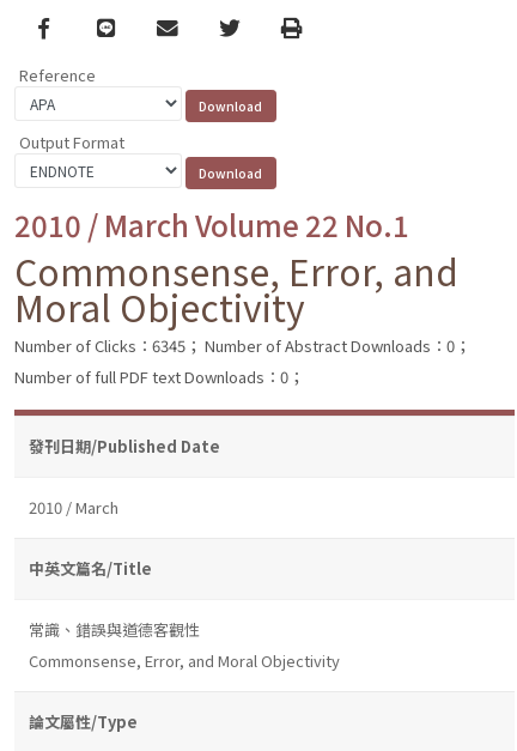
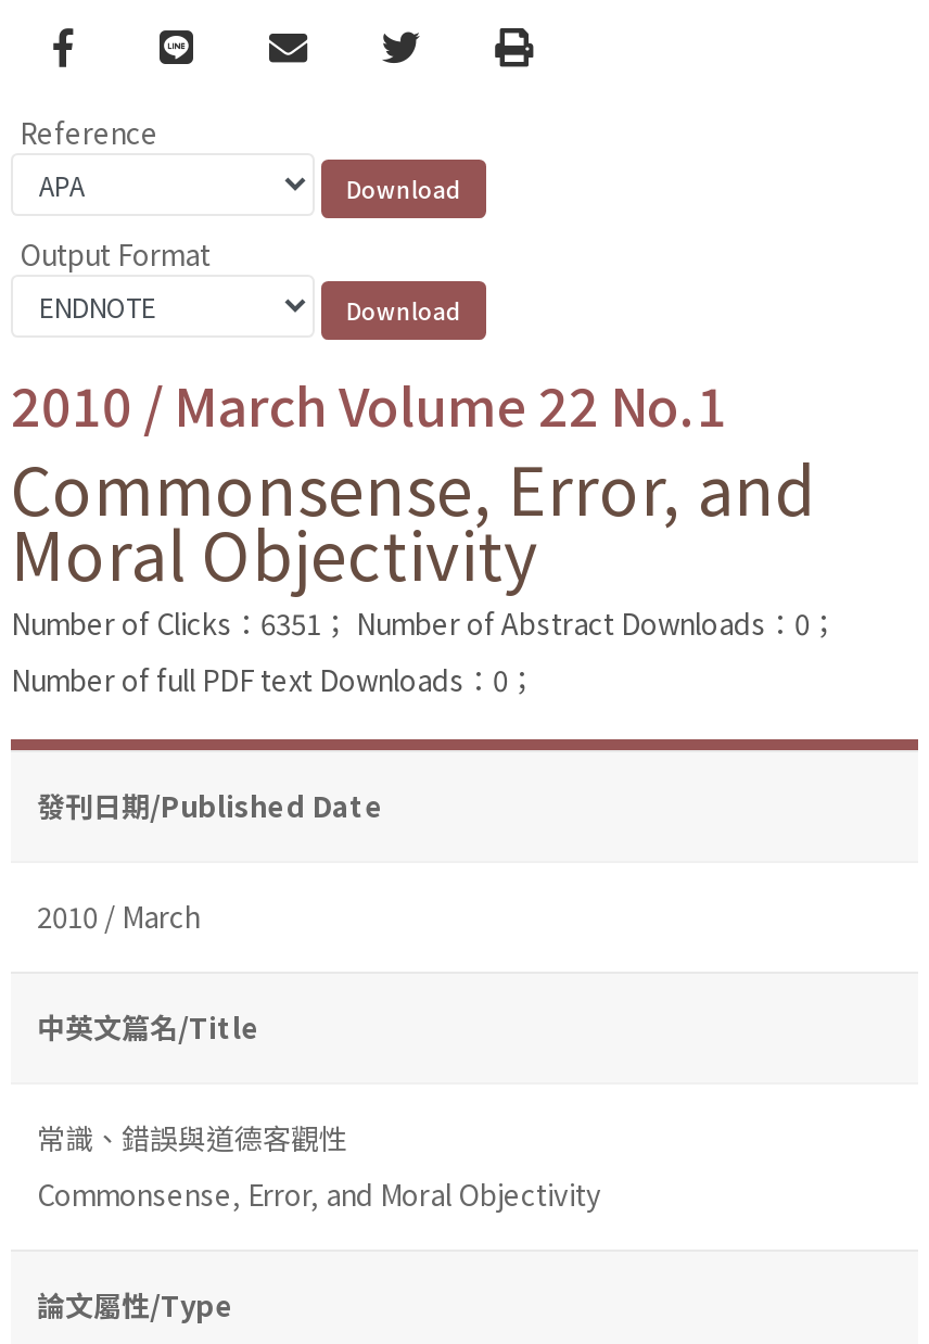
[14,334,470,356] Number of Clicks：6345； Number of Abstract Downloads：0； -> [11,602,838,643] Number of Clicks：6351； Number of Abstract Downloads：0；

